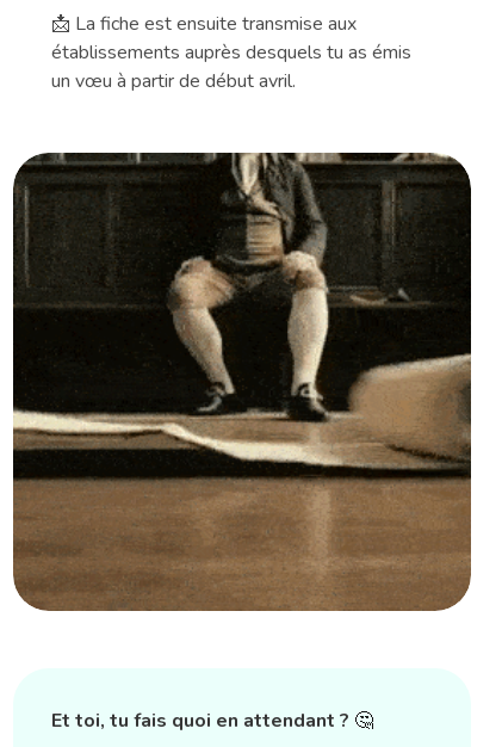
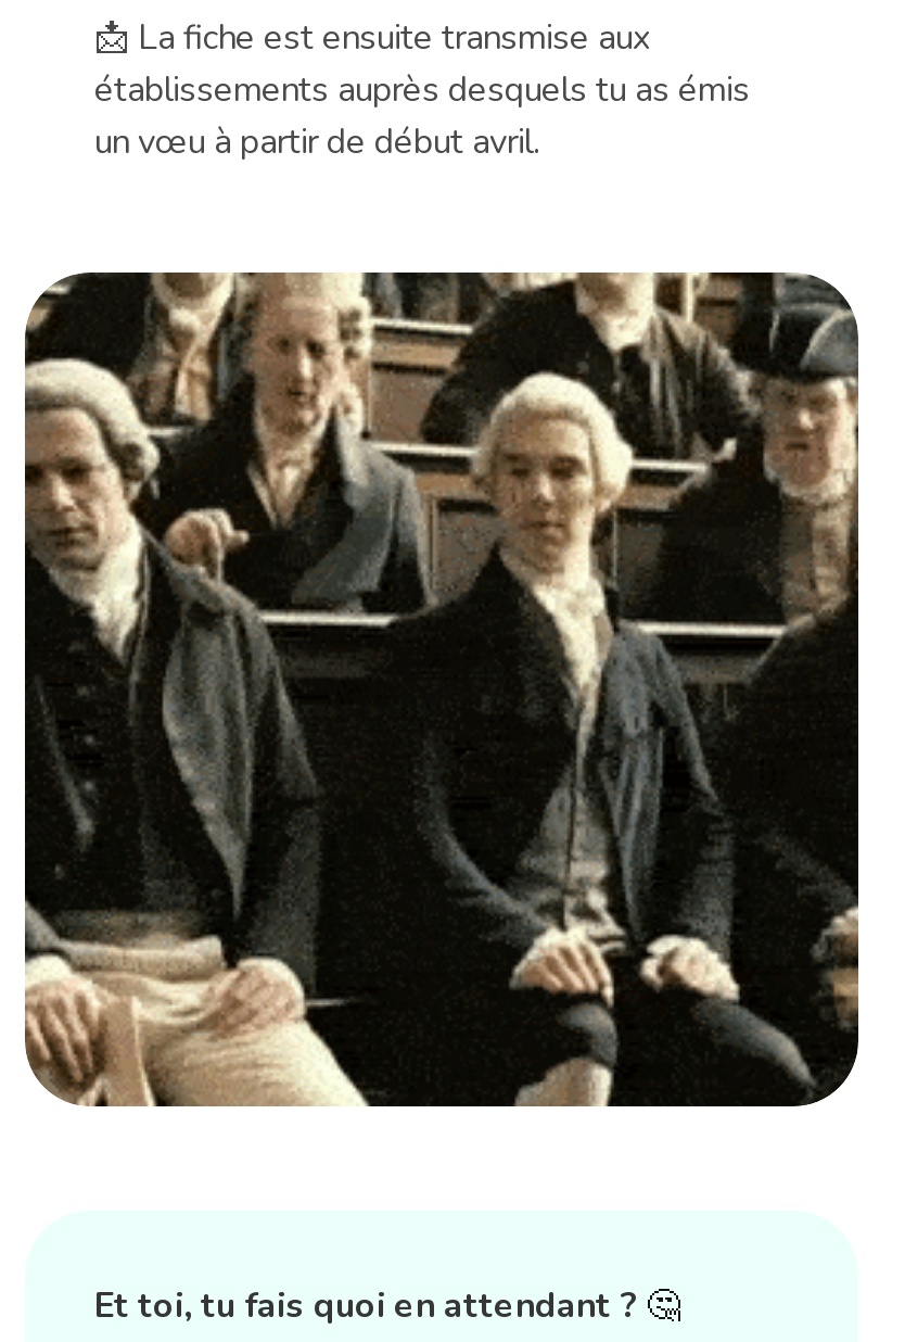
[12,152,472,612] [image] -> [23,270,861,1109] [image]

